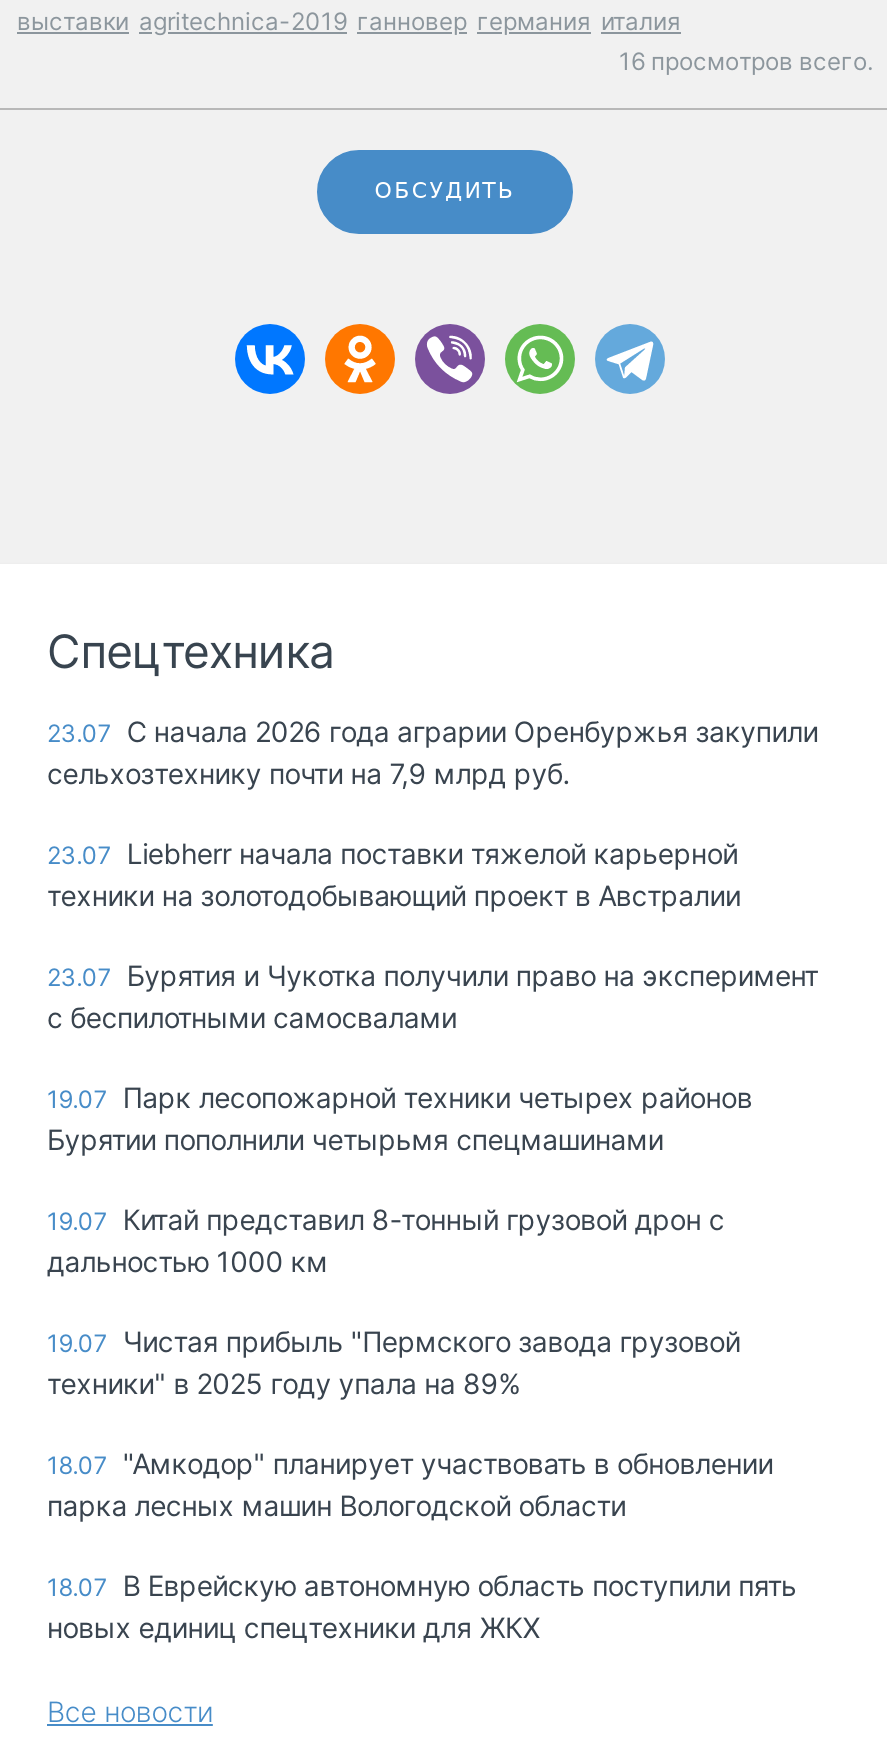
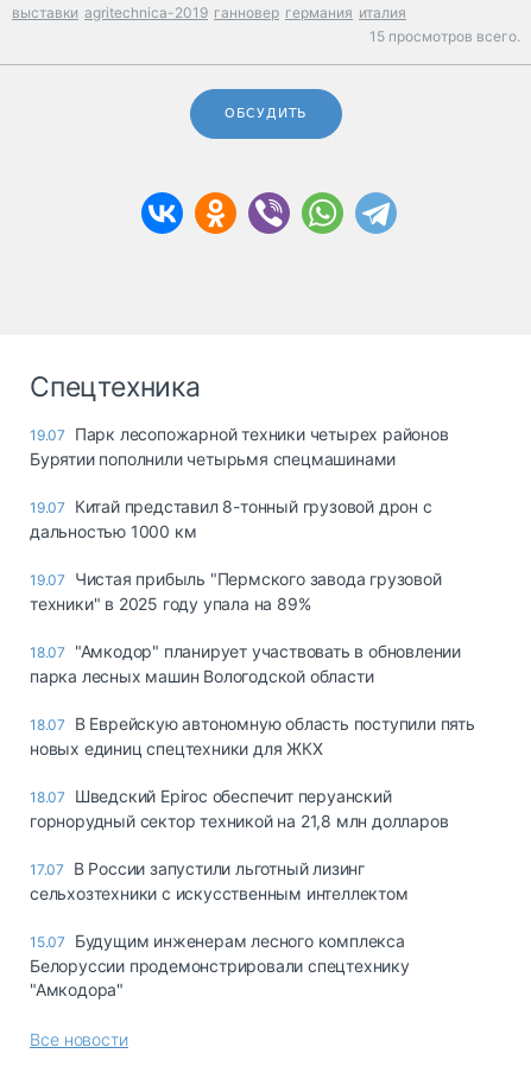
[619,46,873,76] 16 просмотров всего. -> [369,27,520,45] 15 просмотров всего.
[47,714,818,1034] 23.07 С начала 2026 года аграрии Оренбуржья закупили | сельхозтехнику почти на 7,9 млрд руб. | 23.07 Liebherr начала поставки тяжелой карьерной | техники на золотодобывающий проект в Австралии | 23.07 Бурятия и Чукотка получили право на эксперимент | с беспилотными самосвалами -> none
moved [47,1080,797,1644] -> [30,424,475,759]: 19.07 Парк лесопожарной техники четырех районов | Бурятии пополнили четырьмя спецмашинами | 19.07 Китай представил 8-тонный грузовой дрон с | ... | 18.07 В Еврейскую автономную область поступили пять | новых единиц спецтехники для ЖКХ
none -> [30,786,448,1000] 18.07 Шведский Epiroc обеспечит перуанский | горнорудный сектор техникой на 21,8 млн долларов | 17.07 В России запустили льготный лизинг | сельхозтехники с искусственным интеллектом | 15.07 Будущим инженерам лесного комплекса | Белоруссии продемонстрировали спецтехнику | "Амкодора"

